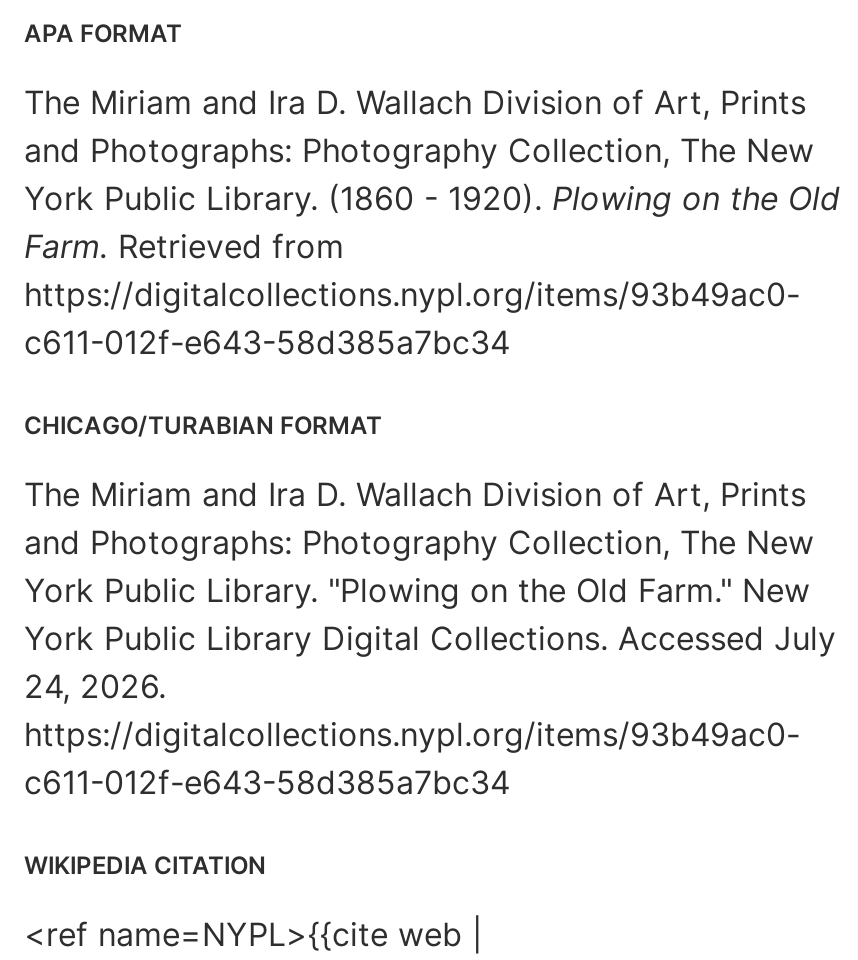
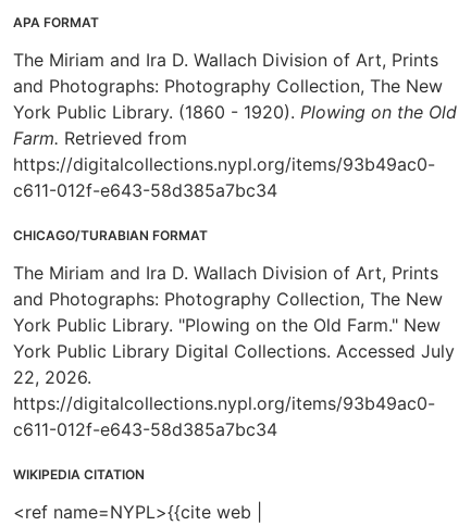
[24,666,166,706] 24, 2026. -> [13,366,91,388] 22, 2026.

